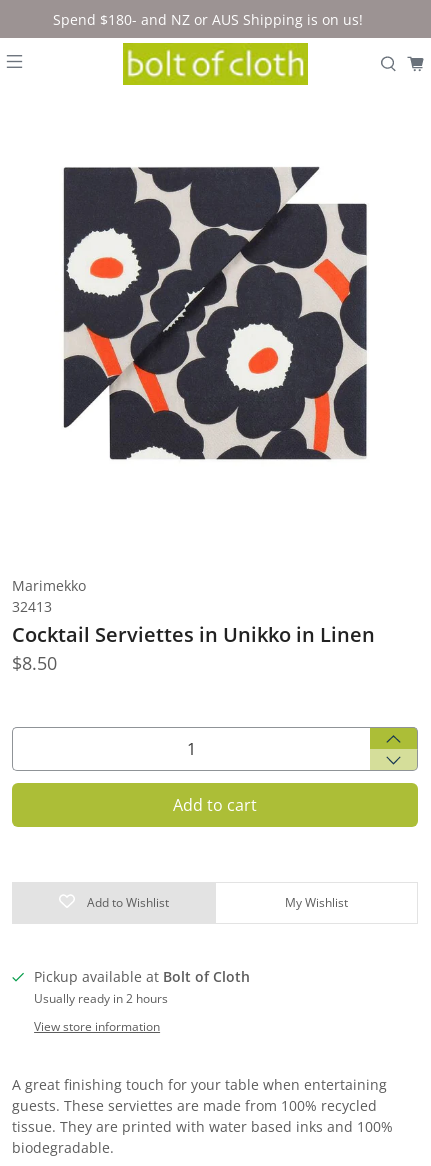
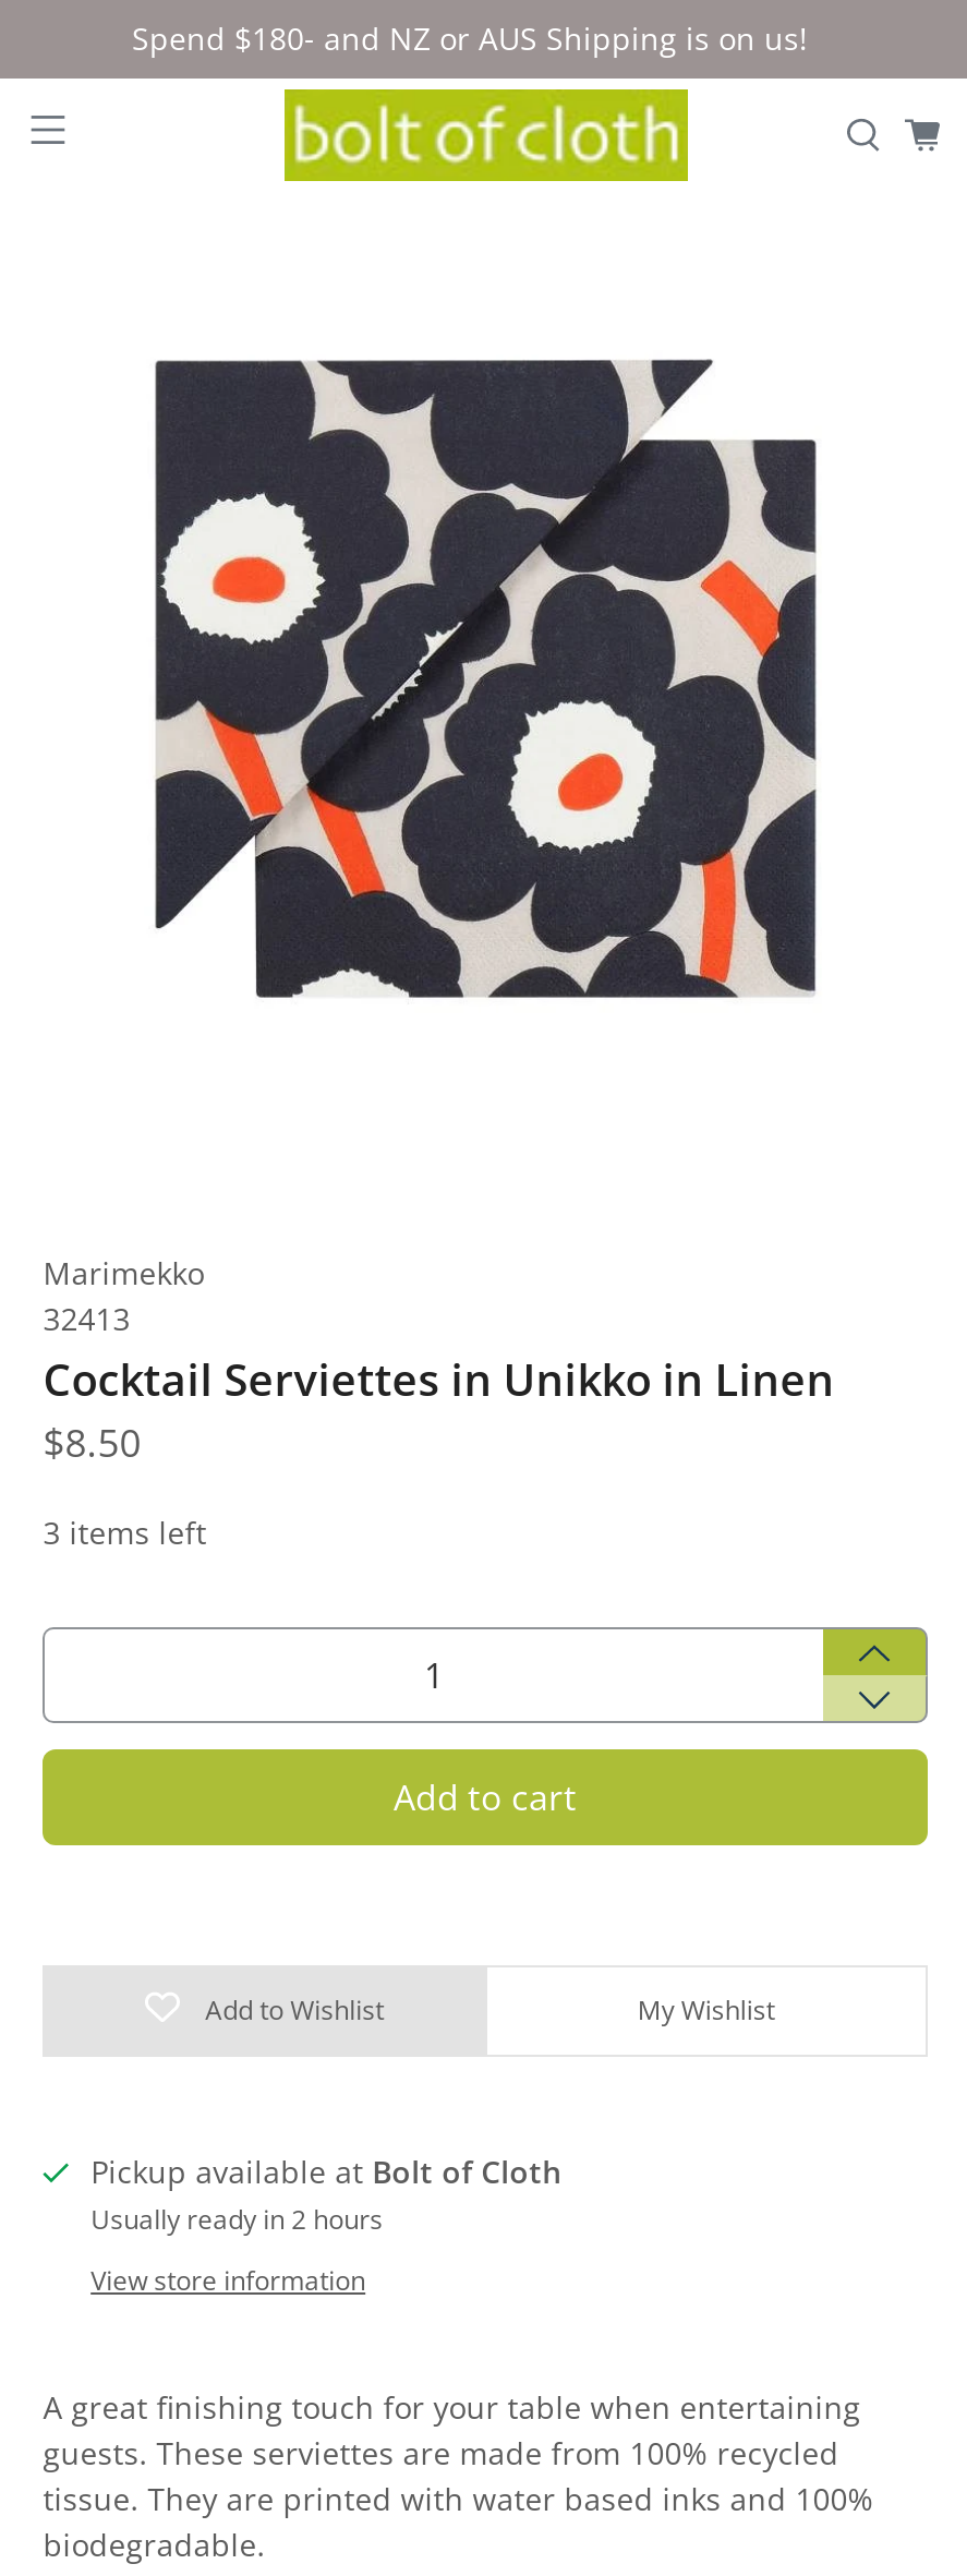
none -> [43,1513,206,1554] 3 items left

